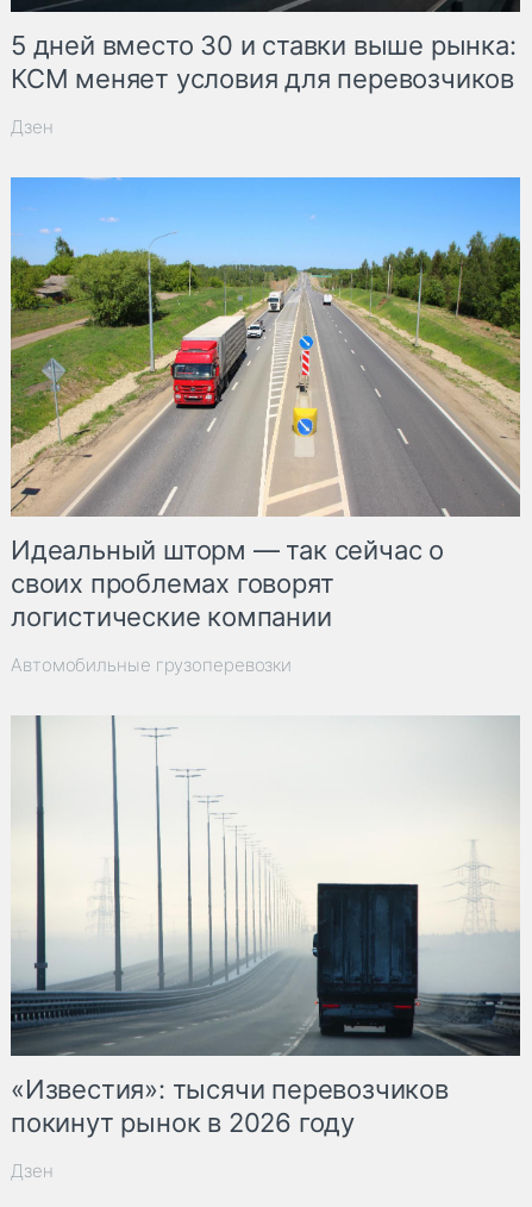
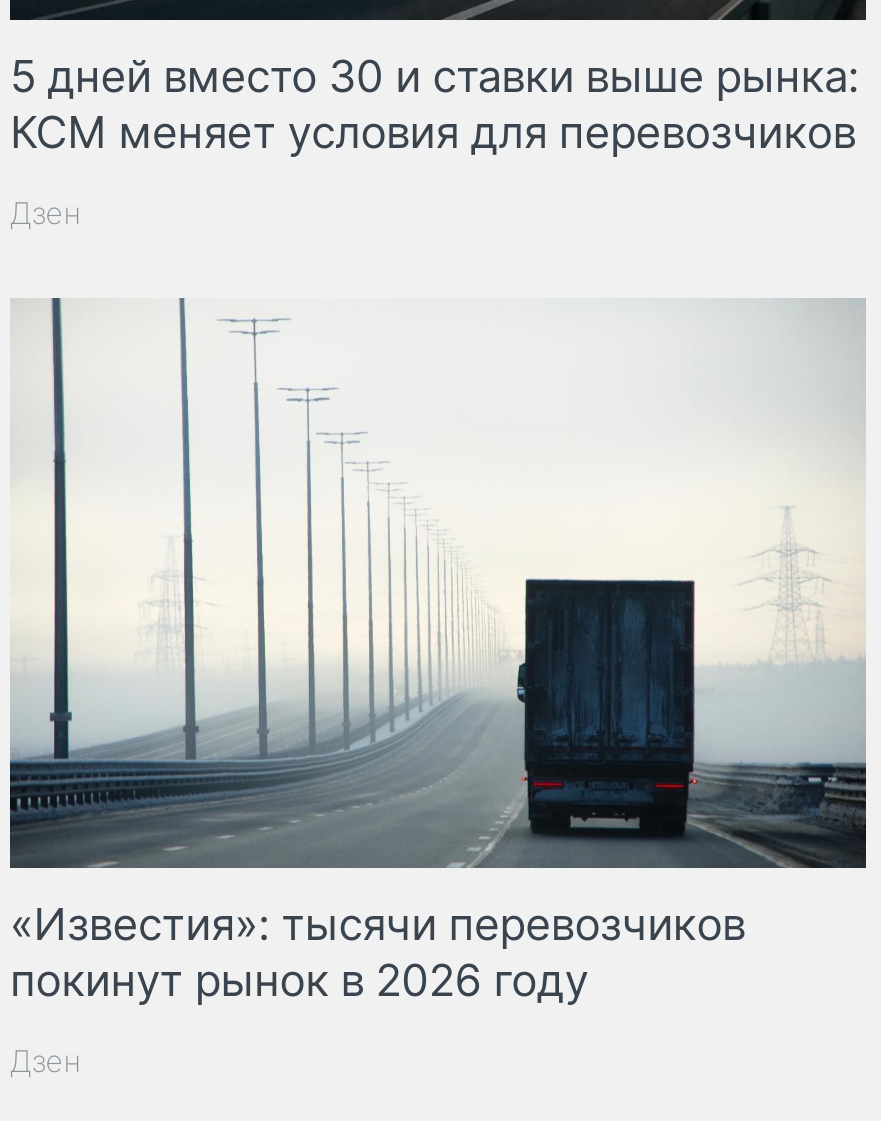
[10,176,521,676] [image] | Идеальный шторм — так сейчас о | своих проблемах говорят | логистические компании | Автомобильные грузоперевозки -> none

